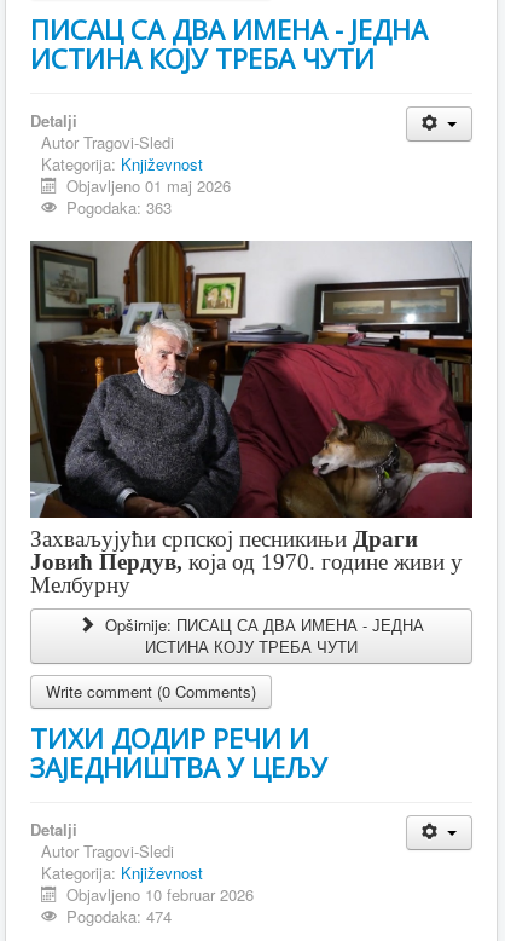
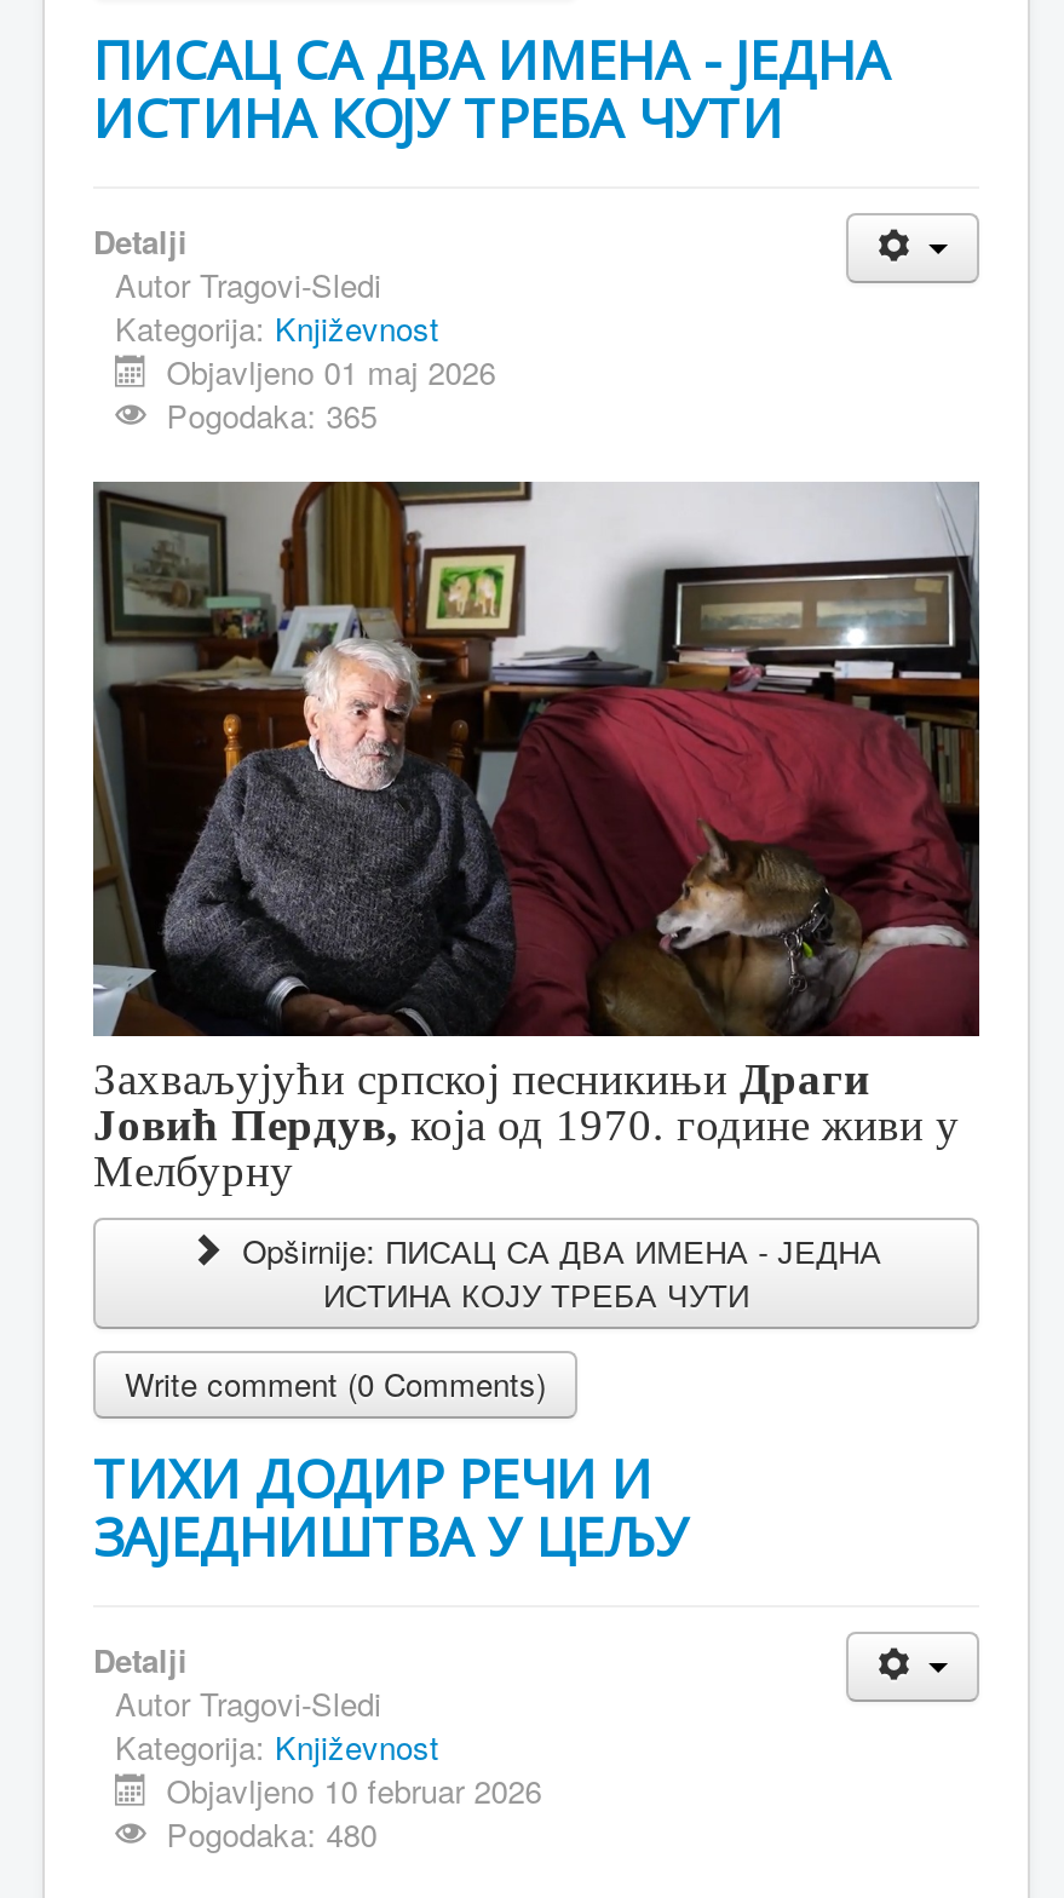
[67,196,172,219] Pogodaka: 363 -> [166,393,377,439] Pogodaka: 365
[67,905,172,928] Pogodaka: 474 -> [166,1812,377,1858] Pogodaka: 480

